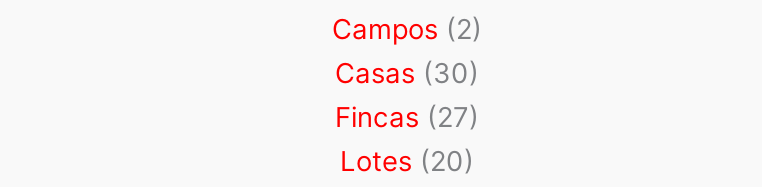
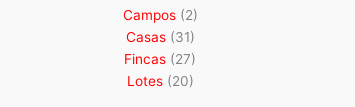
[335,57,479,89] Casas (30) -> [125,29,194,45] Casas (31)

